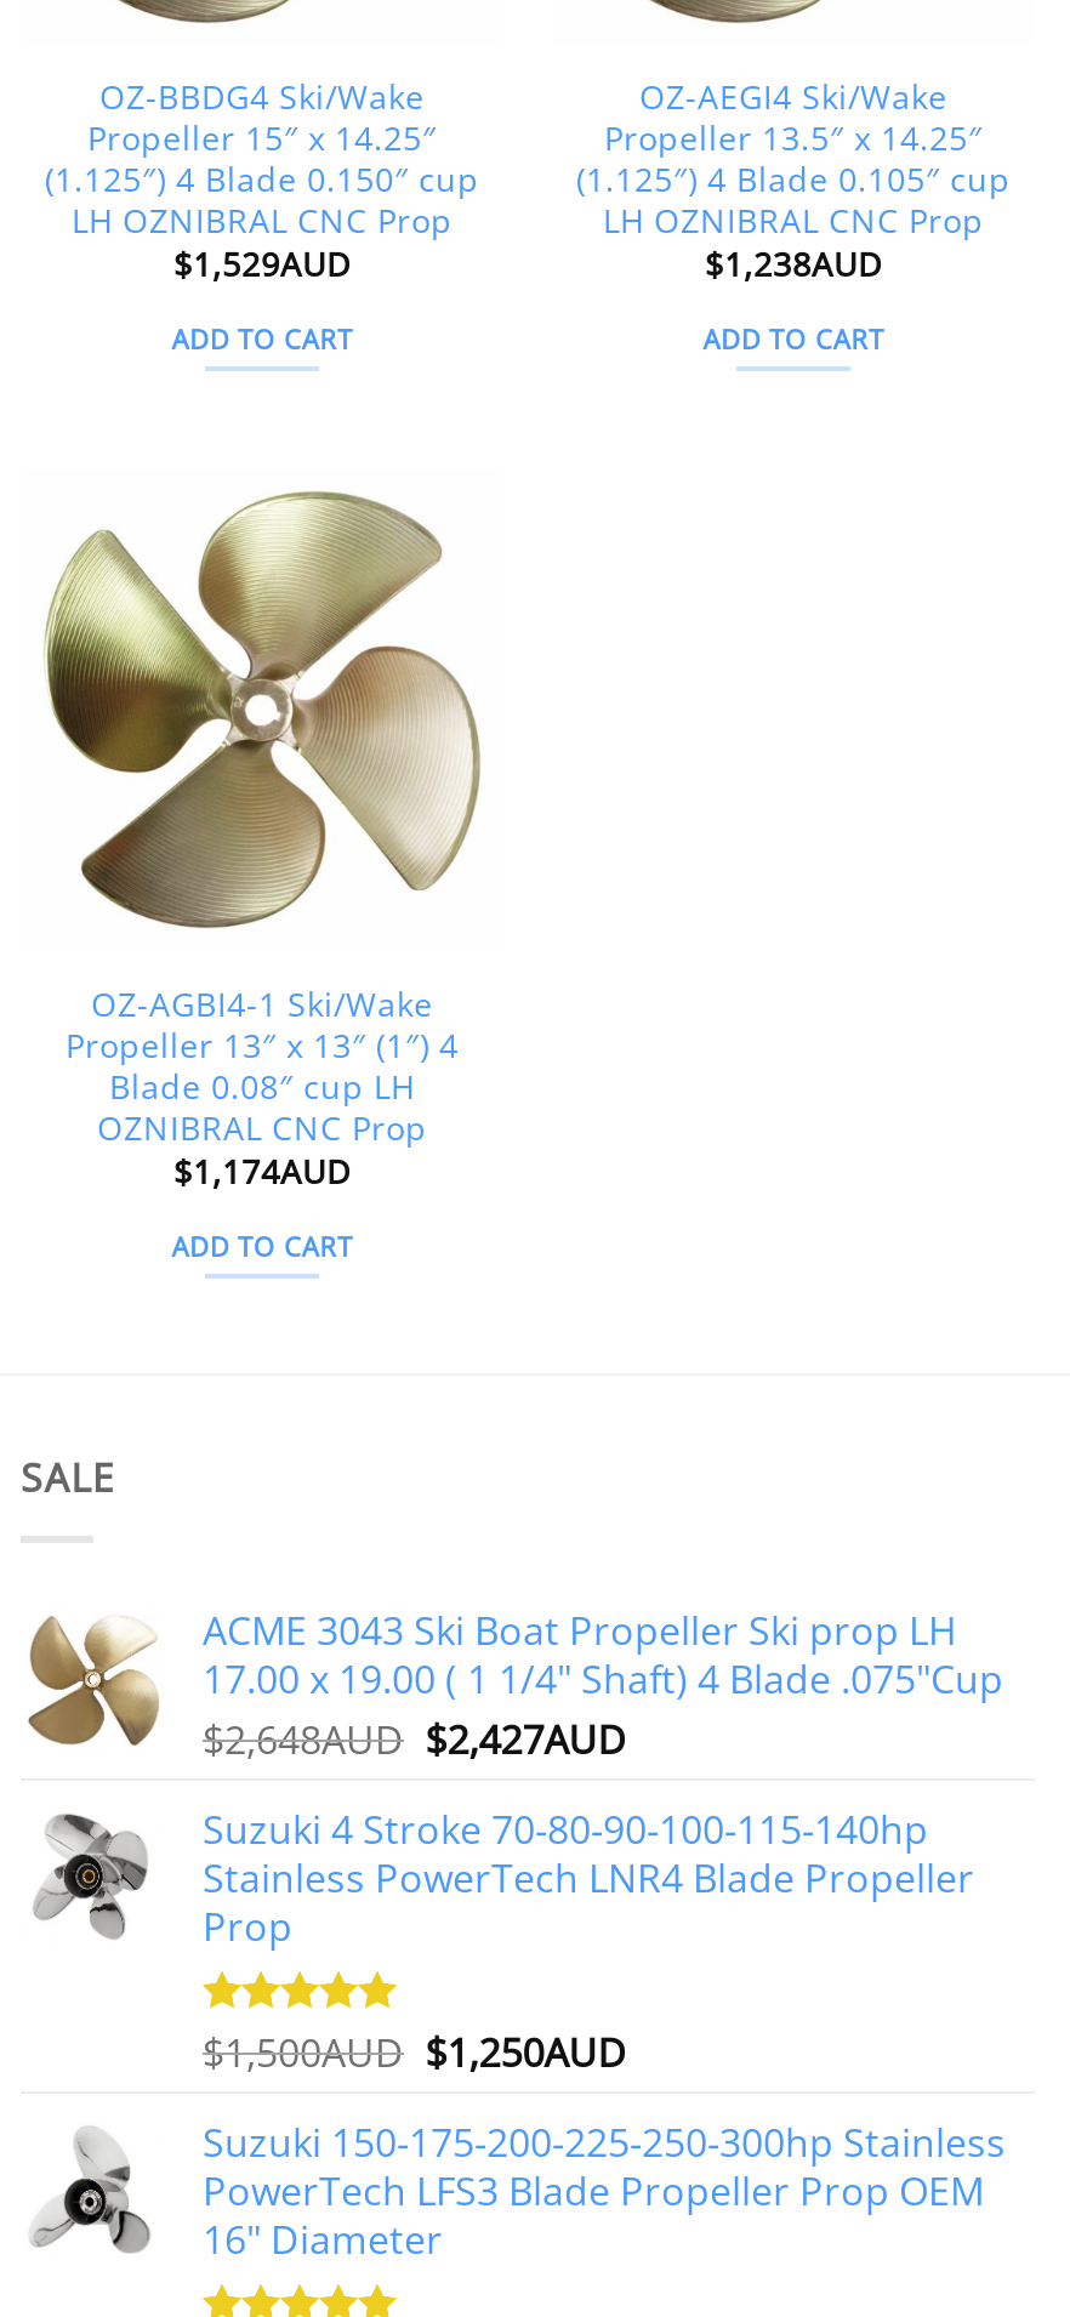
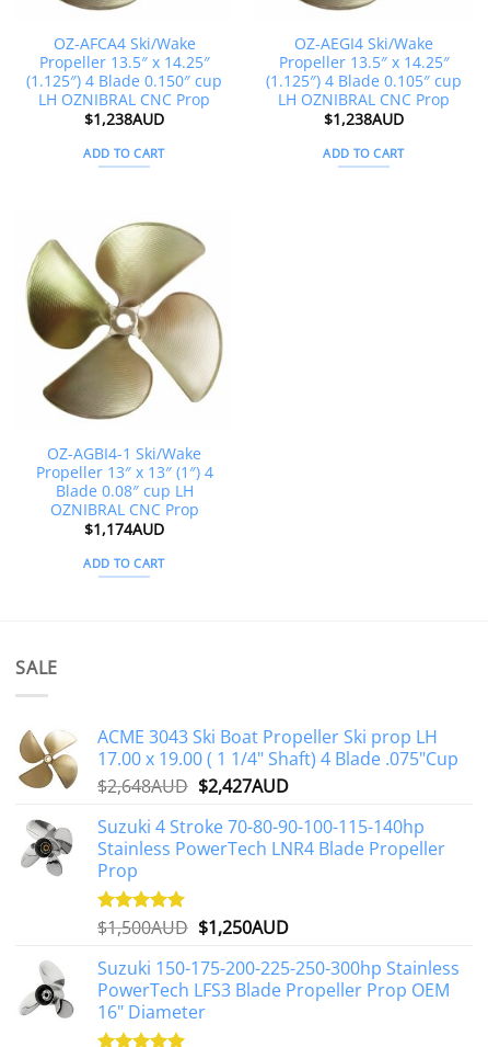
[99,73,425,119] OZ-BBDG4 Ski/Wake -> [53,33,195,54] OZ-AFCA4 Ski/Wake
[87,114,437,160] Propeller 15″ x 14.25″ -> [39,52,210,72] Propeller 13.5″ x 14.25″
[173,241,351,287] $1,529AUD -> [84,109,164,130] $1,238AUD

